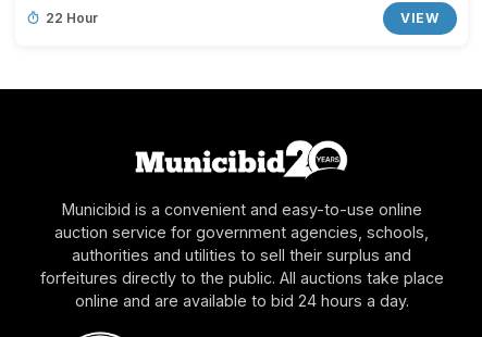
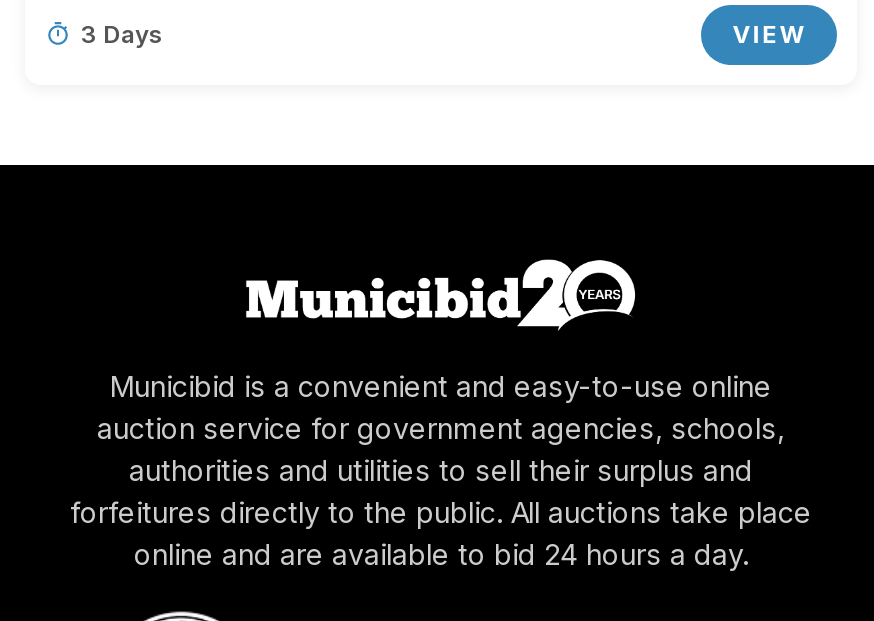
[46,9,98,26] 22 Hour -> [81,18,163,48] 3 Days

